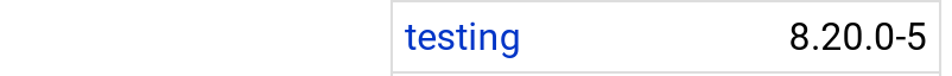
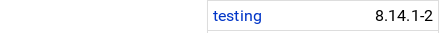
[789,15,927,60] 8.20.0-5 -> [375,6,433,25] 8.14.1-2

